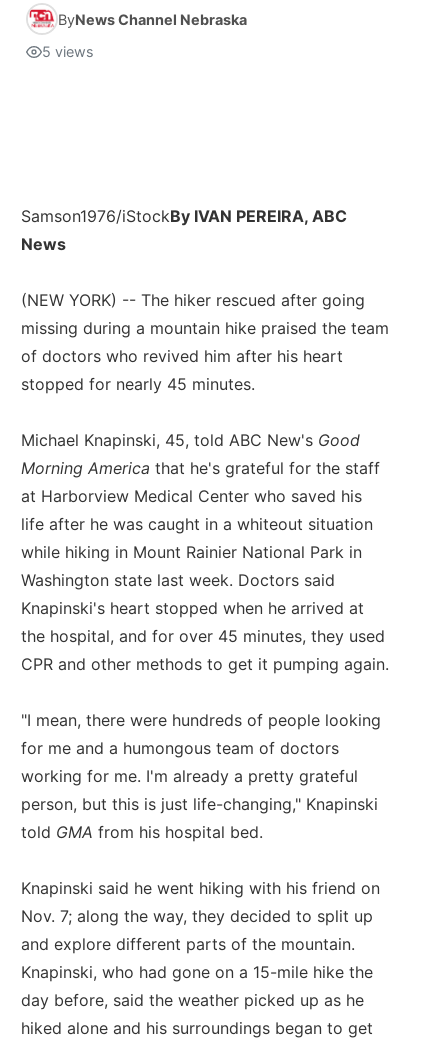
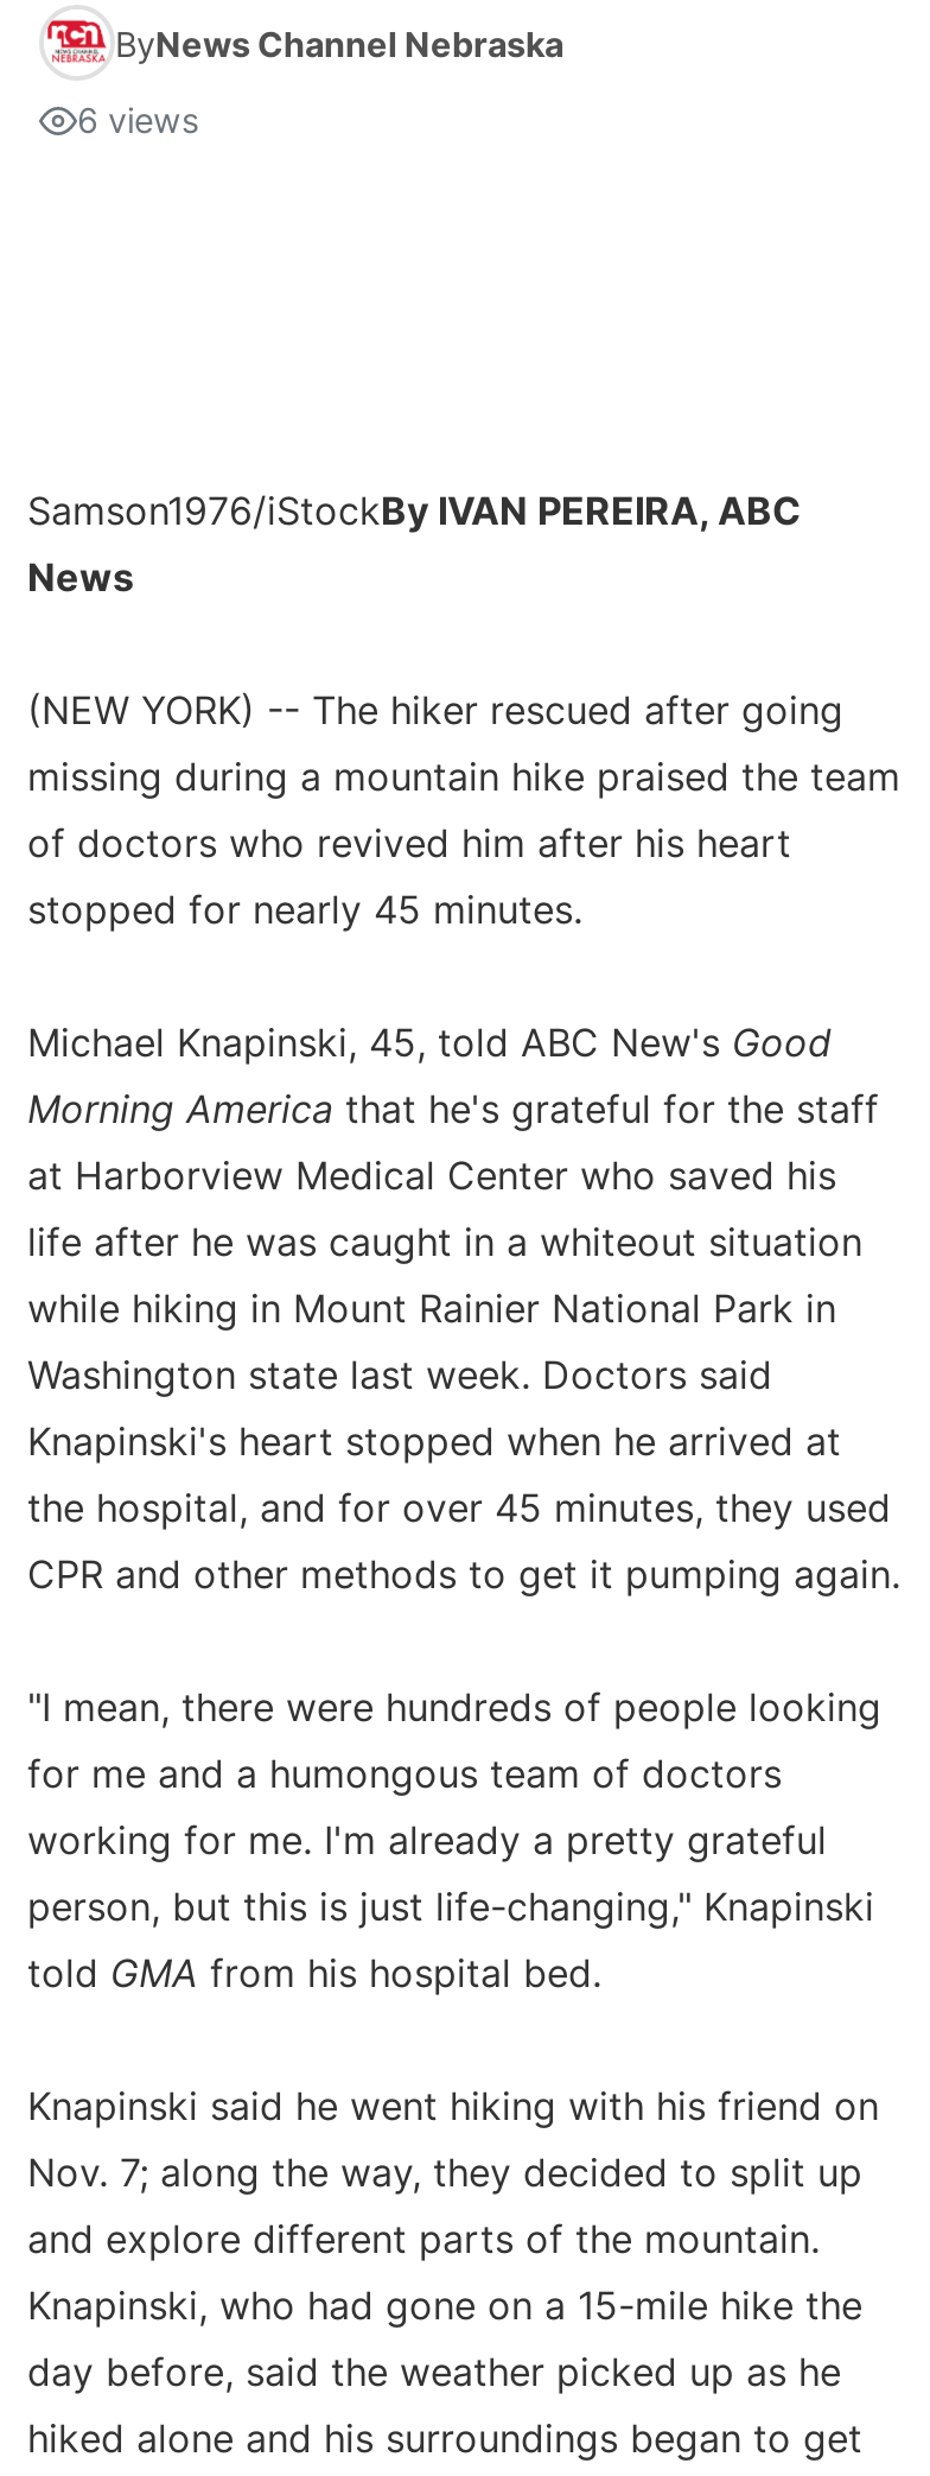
[42,43,94,60] 5 views -> [77,100,200,140] 6 views

